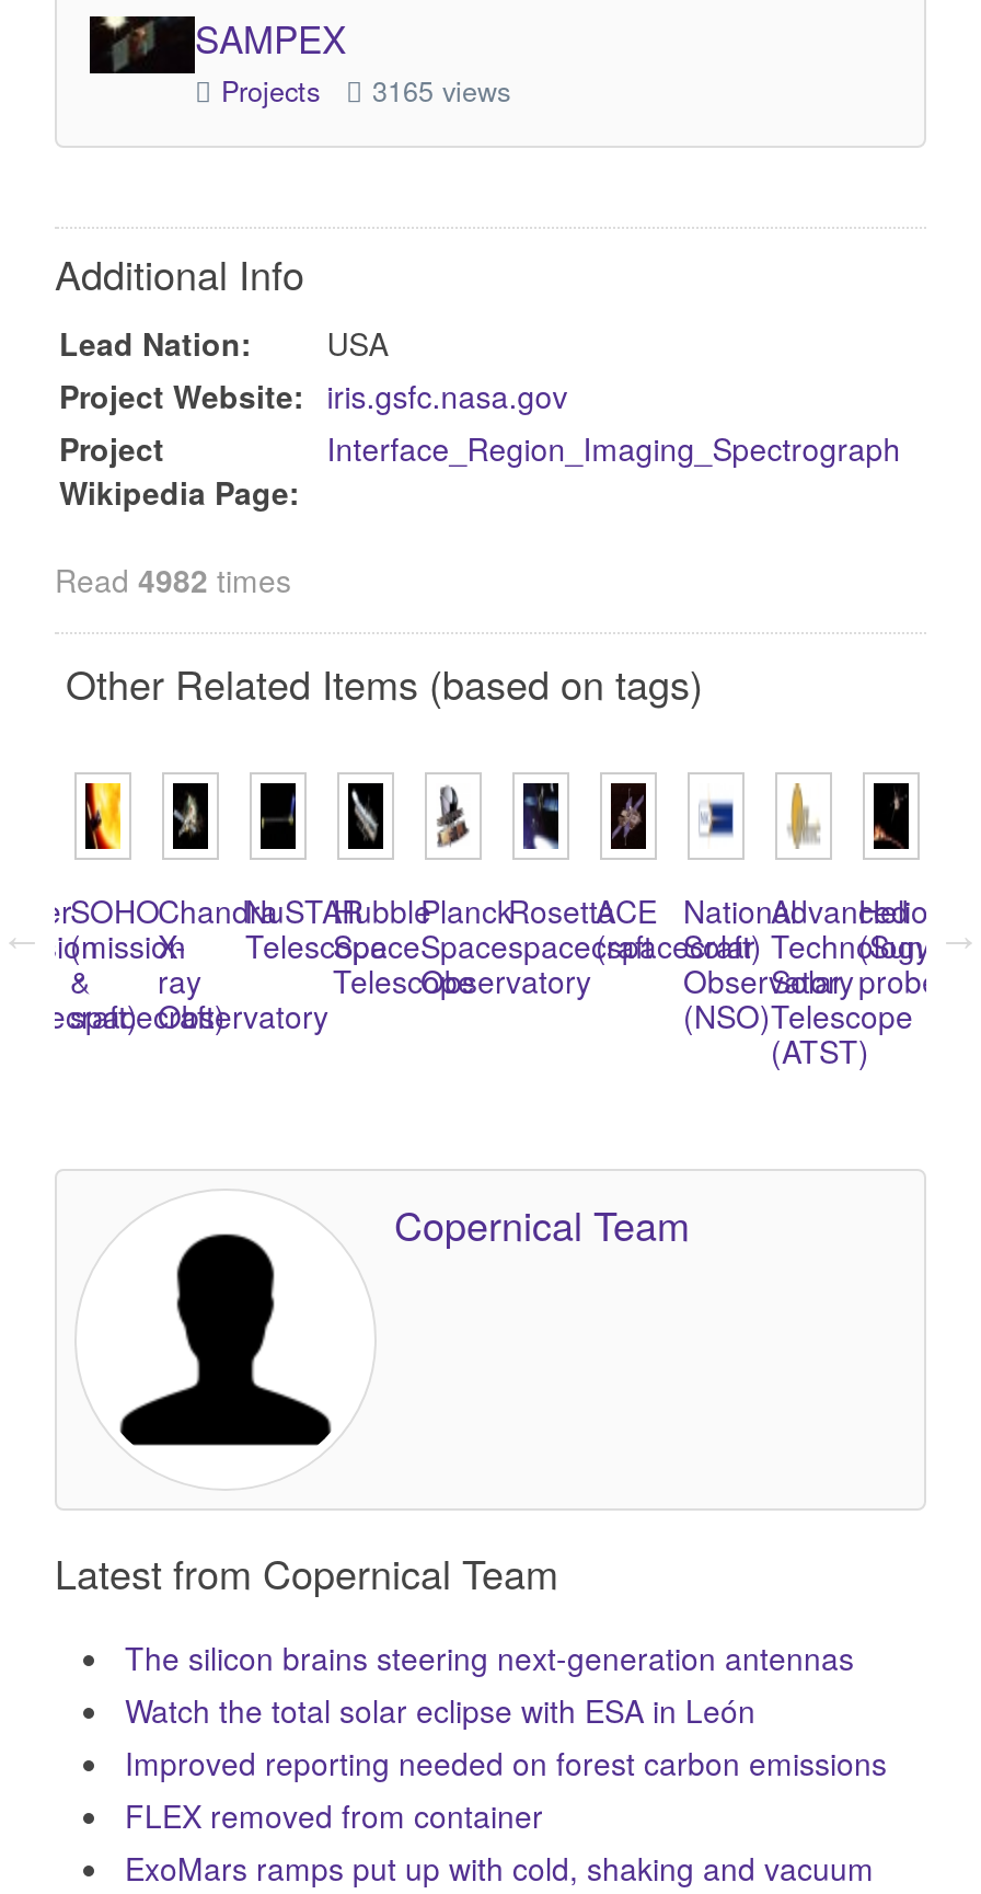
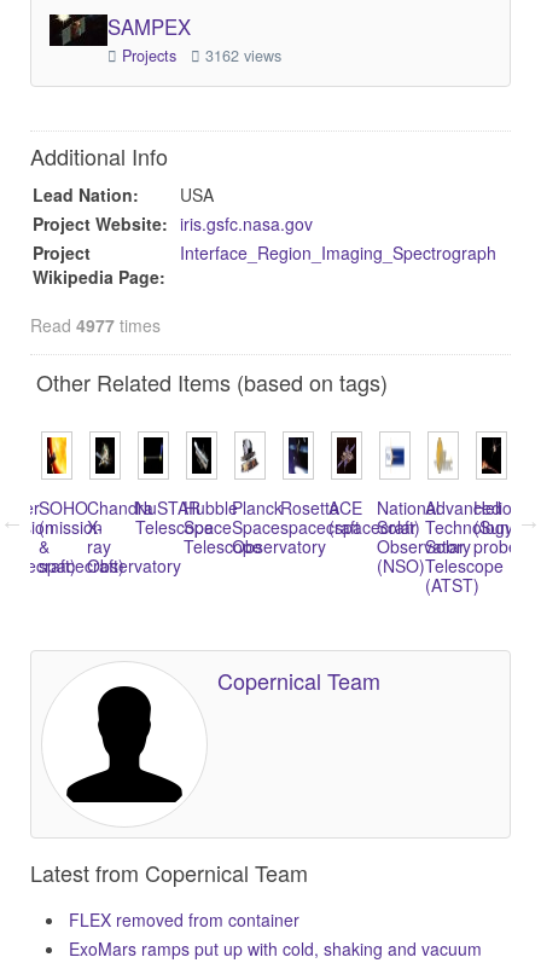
[221,71,510,111] Projects 3165 views -> [122,45,281,66] Projects 3162 views
[55,558,291,601] Read 4982 times -> [30,313,161,337] Read 4977 times
[125,1635,887,1784] The silicon brains steering next-generation antennas | Watch the total solar eclipse with ESA in León | Improved reporting needed on forest carbon emissions -> none

